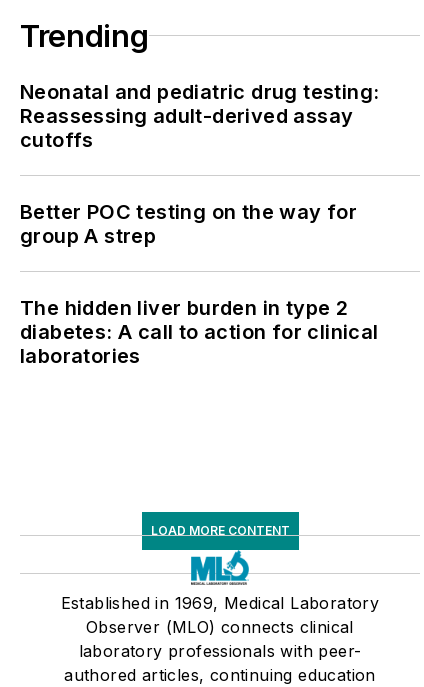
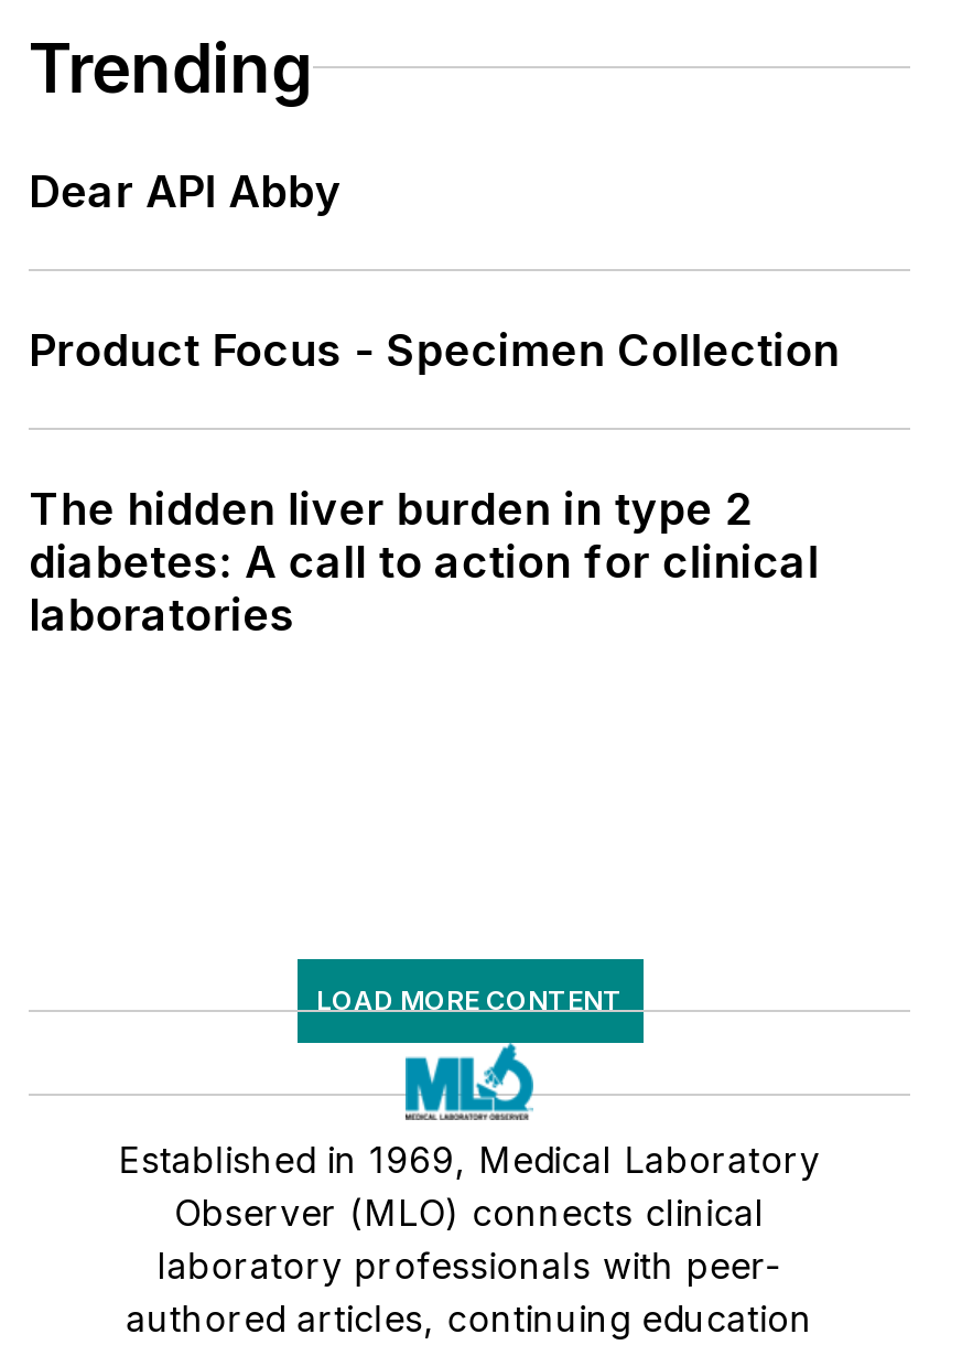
[20,80,379,152] Neonatal and pediatric drug testing: | Reassessing adult-derived assay | cutoffs -> [29,164,342,217] Dear API Abby
[20,200,357,248] Better POC testing on the way for | group A strep -> [29,323,840,376] Product Focus - Specimen Collection

